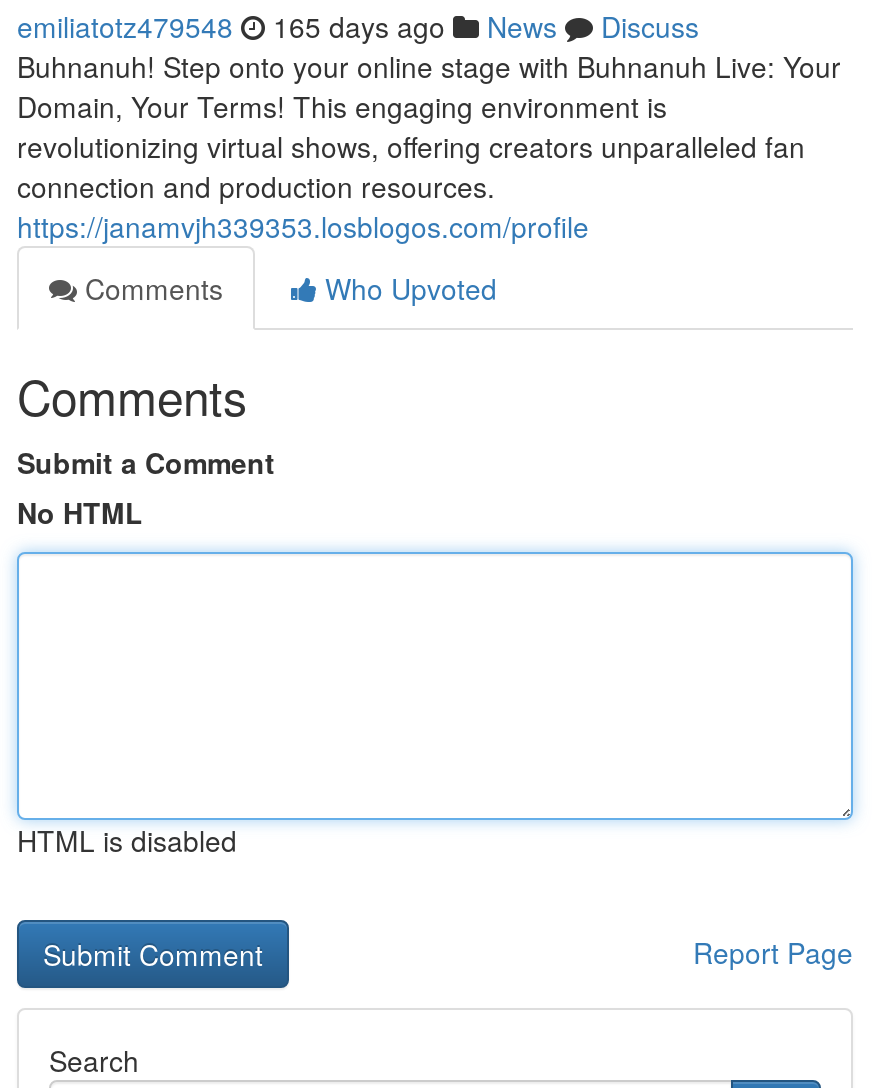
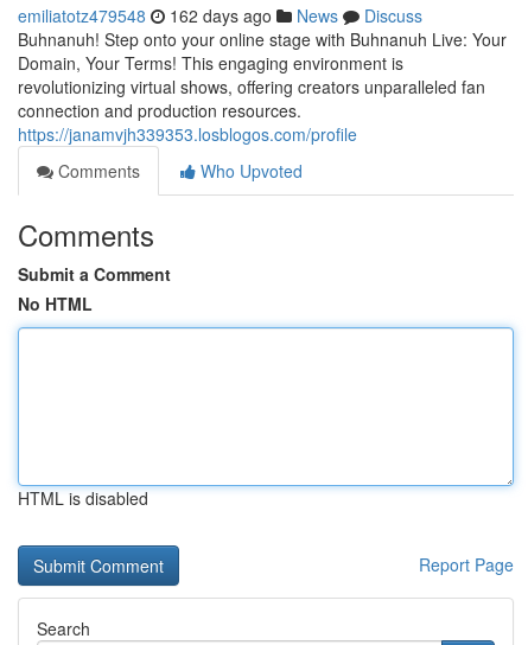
[17,6,699,46] emiliatotz479548 165 days ago News Discuss -> [18,4,422,27] emiliatotz479548 162 days ago News Discuss

